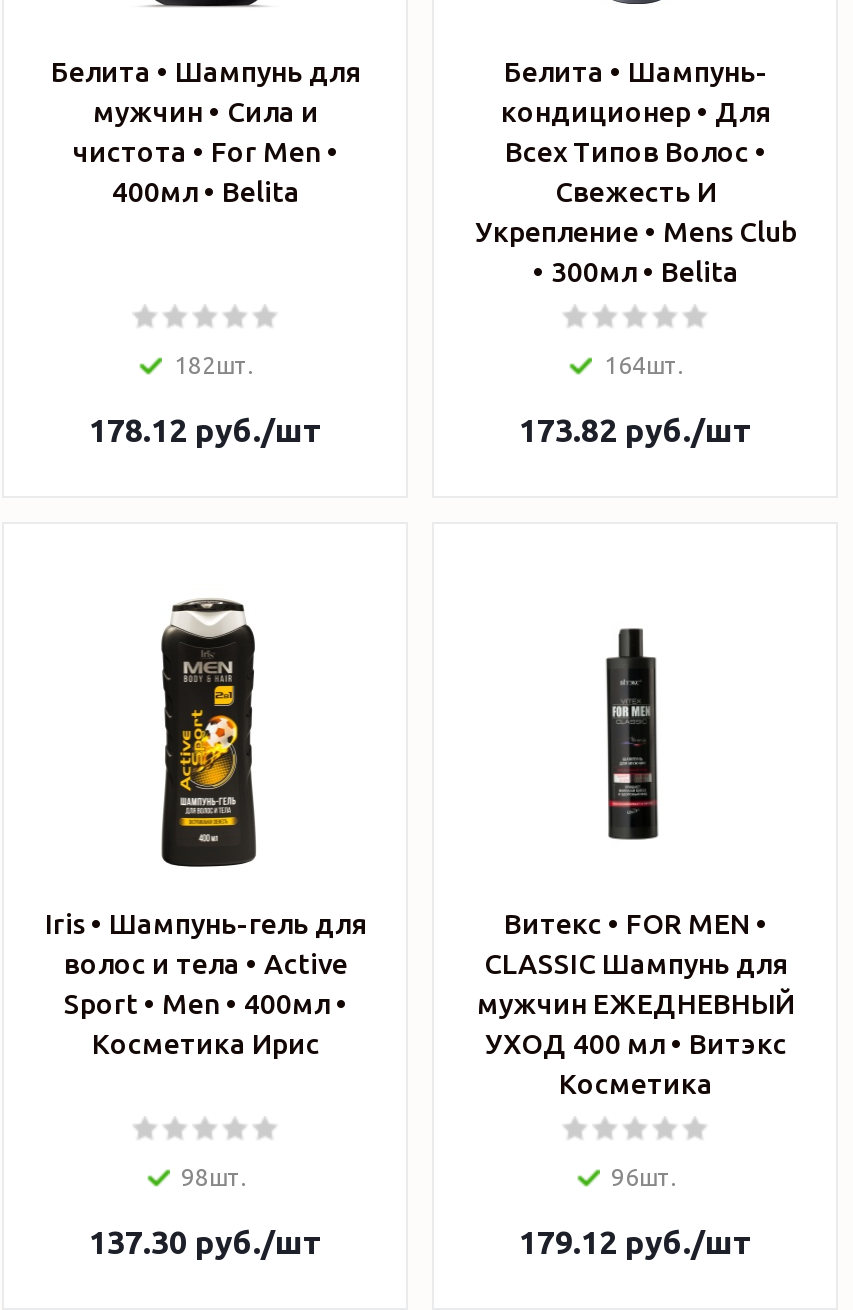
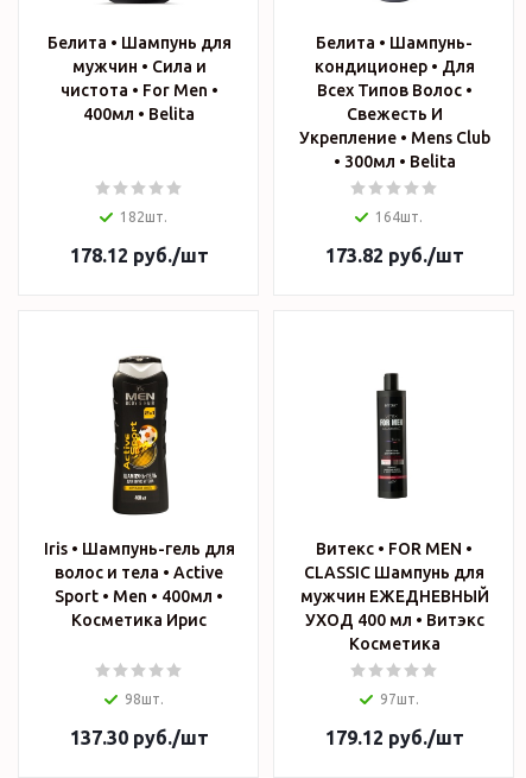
[611,1164,677,1190] 96шт. -> [379,691,419,707] 97шт.

